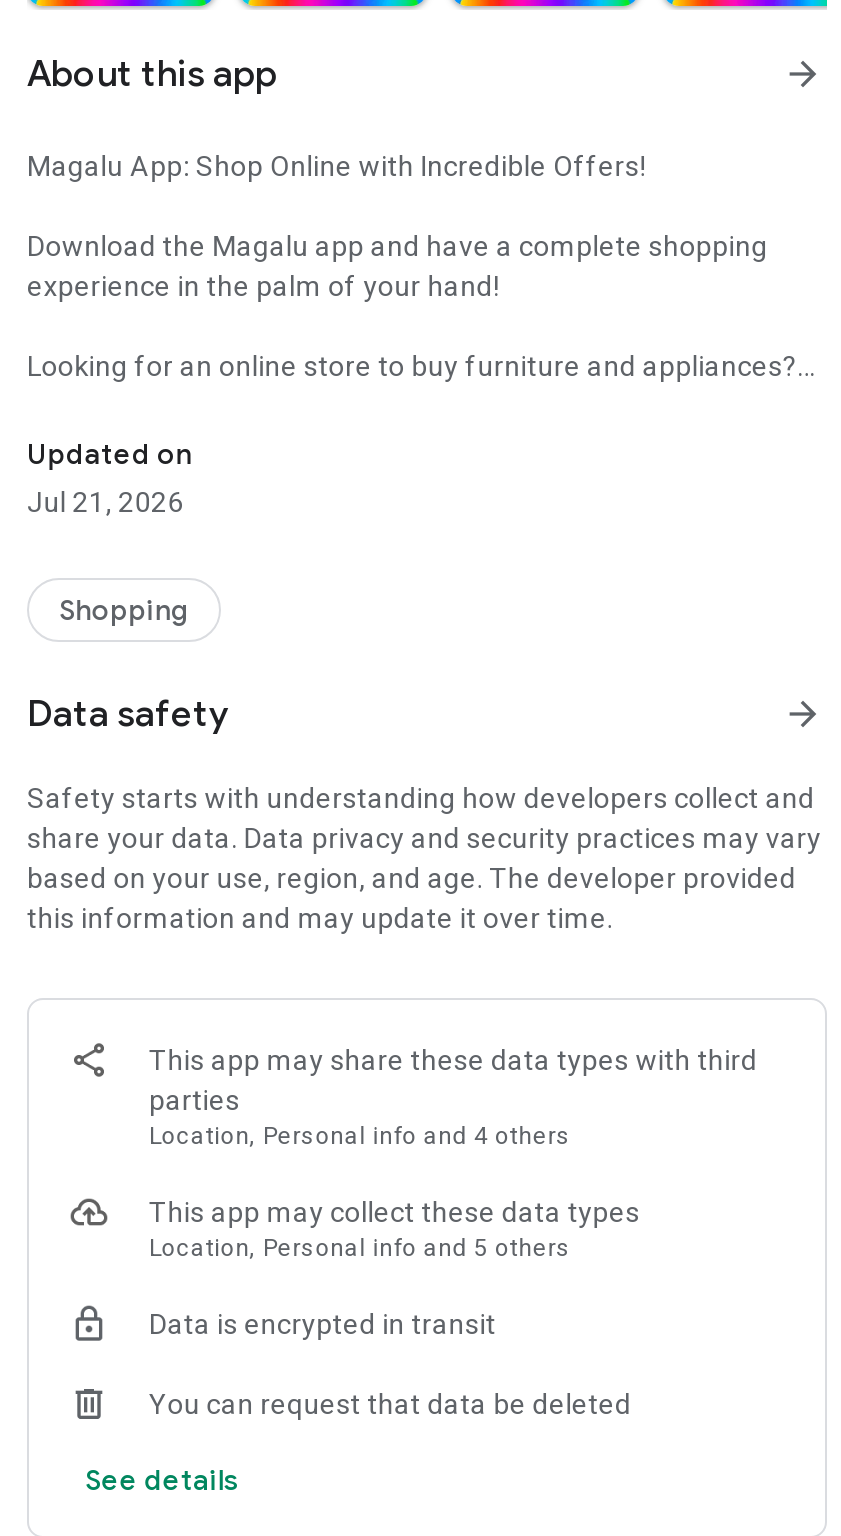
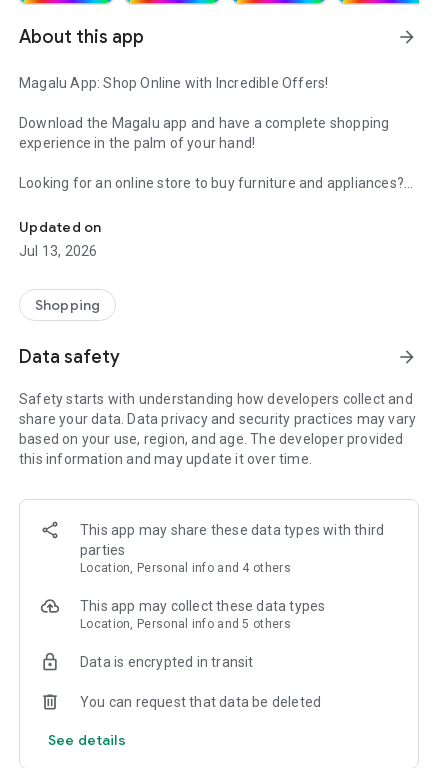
[27,486,184,518] Jul 21, 2026 -> [19,243,97,259] Jul 13, 2026

